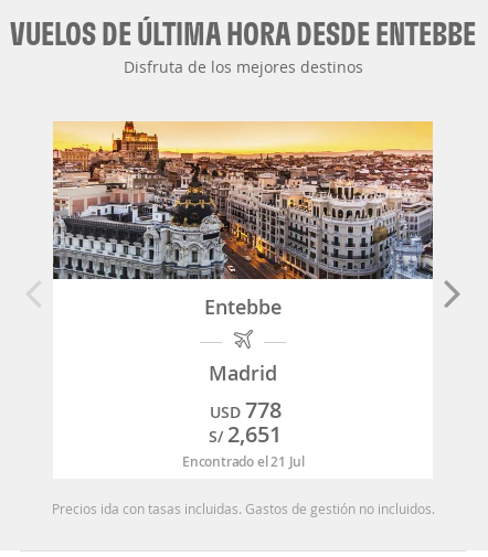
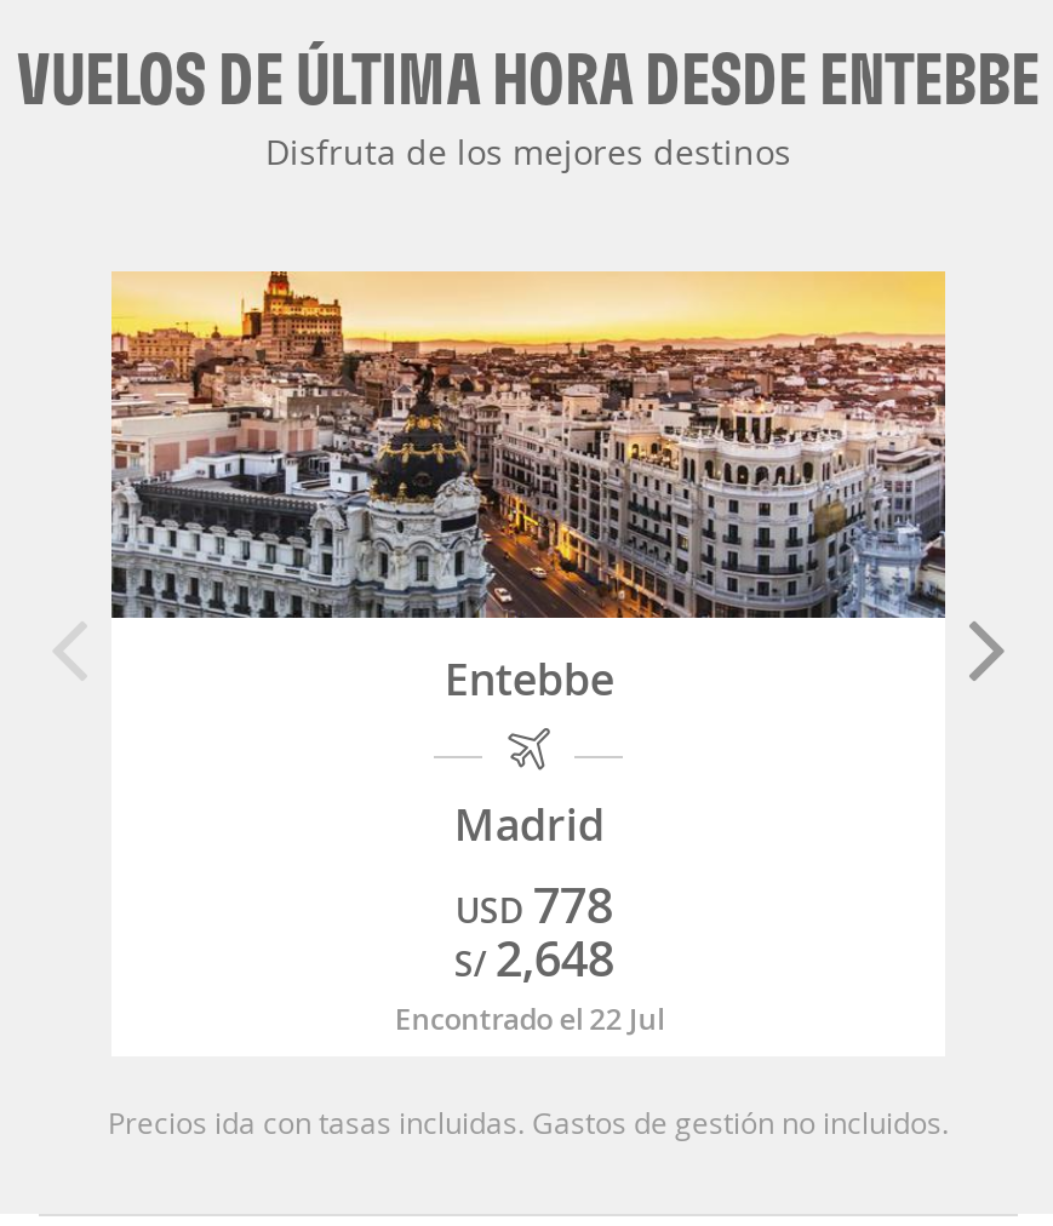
[209,419,282,449] S/ 2,651 -> [454,925,614,990] S/ 2,648
[182,452,305,471] Encontrado el 21 Jul -> [395,998,664,1039] Encontrado el 22 Jul

